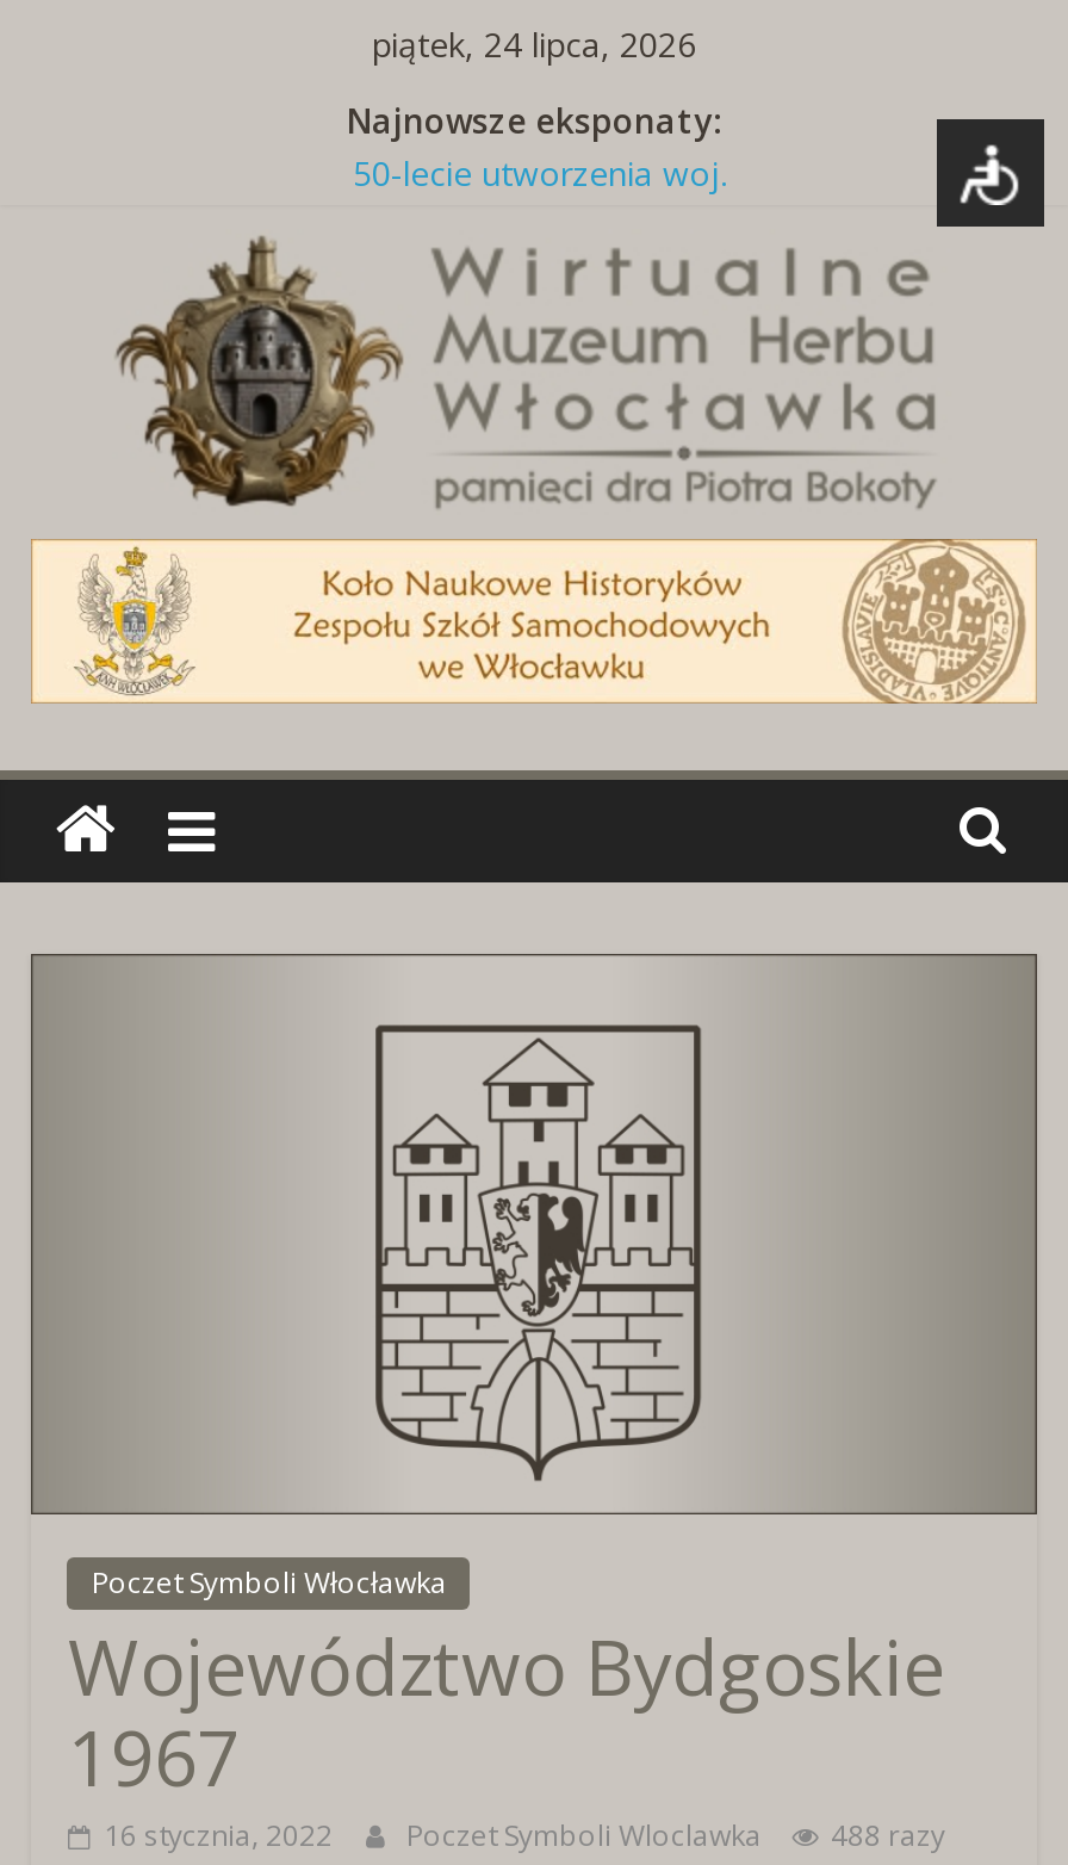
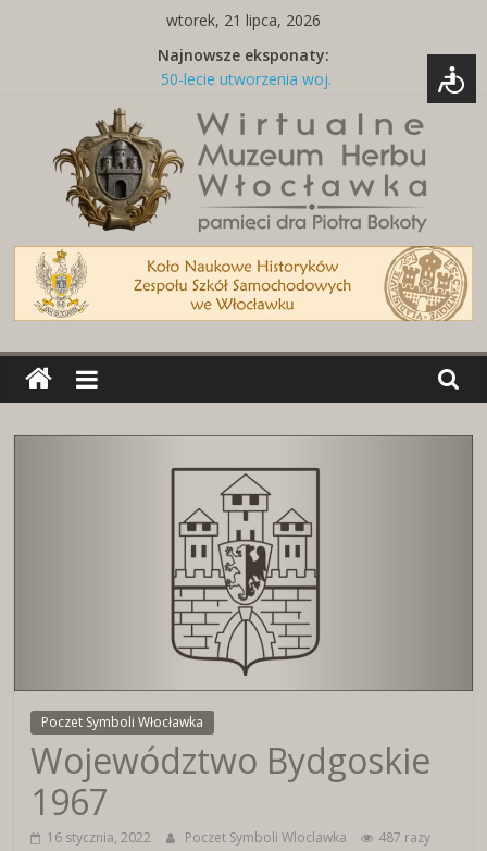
[372,21,696,67] piątek, 24 lipca, 2026 -> [166,10,321,30] wtorek, 21 lipca, 2026
[103,1814,945,1855] 16 stycznia, 2022 Poczet Symboli Wloclawka 488 razy -> [47,828,431,846] 16 stycznia, 2022 Poczet Symboli Wloclawka 487 razy

